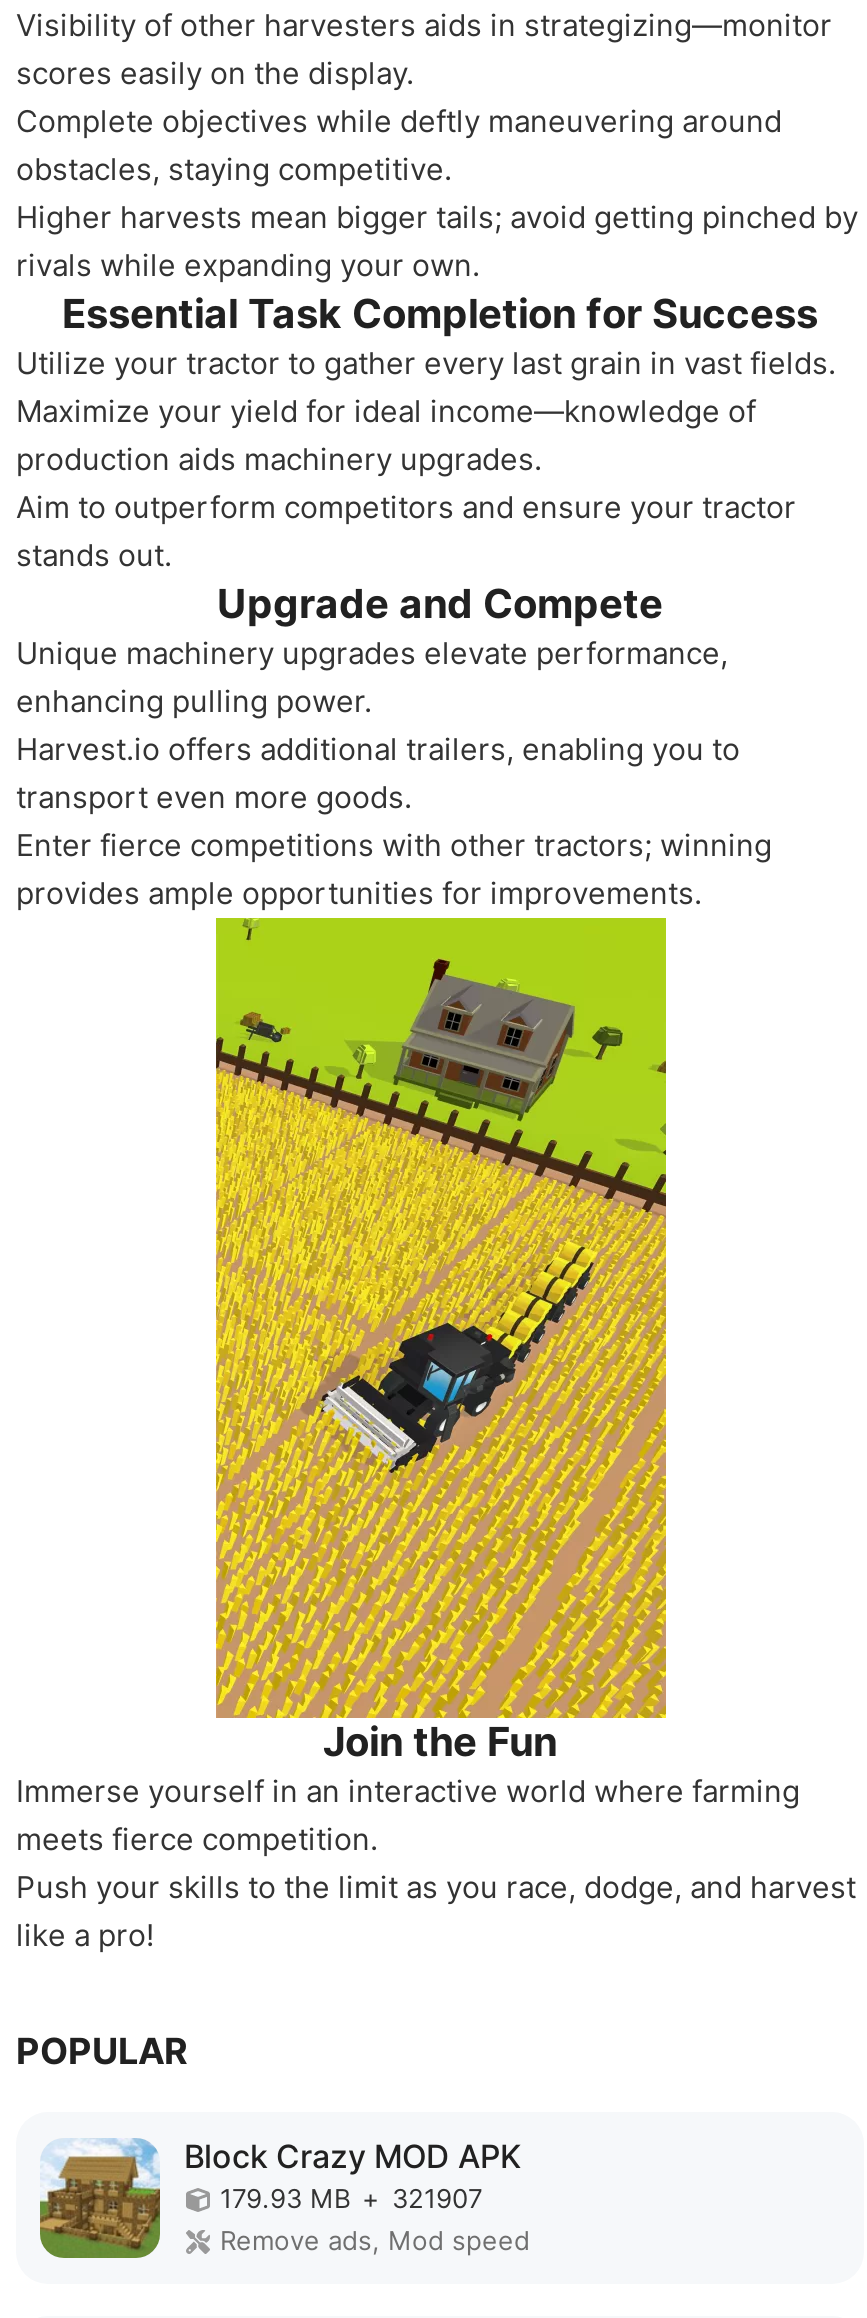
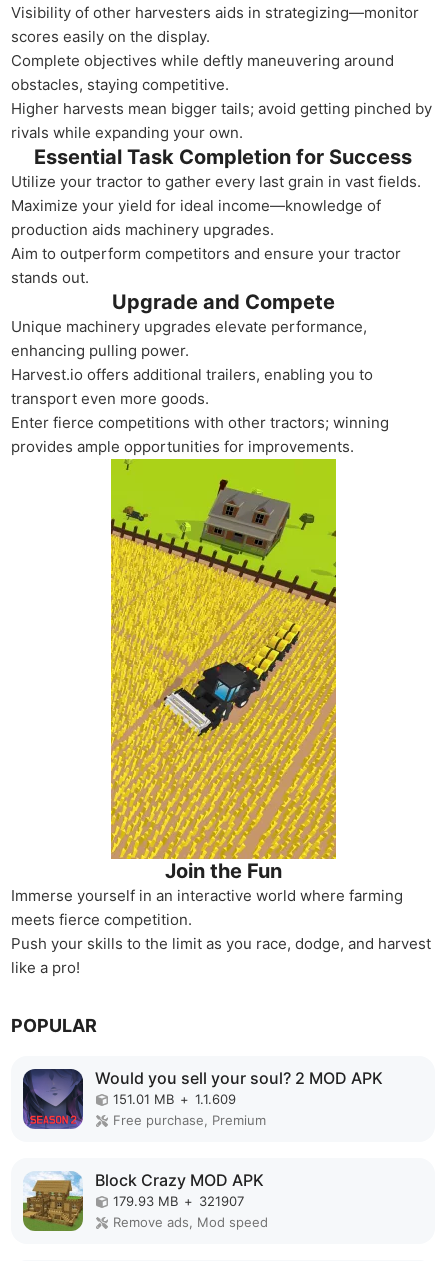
none -> [22,1068,383,1130] [image] | Would you sell your soul? 2 MOD APK | 151.01 MB + 1.1.609 | Free purchase, Premium

